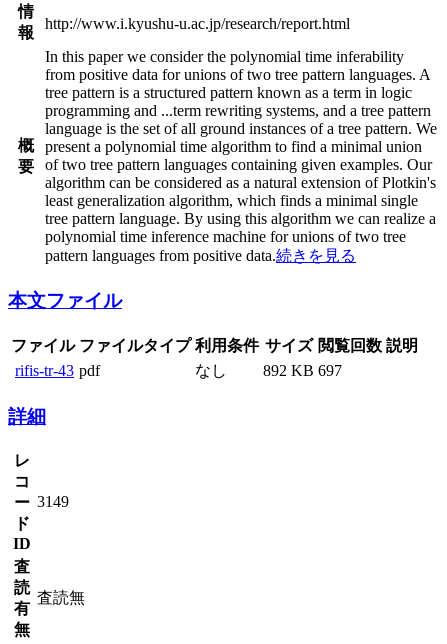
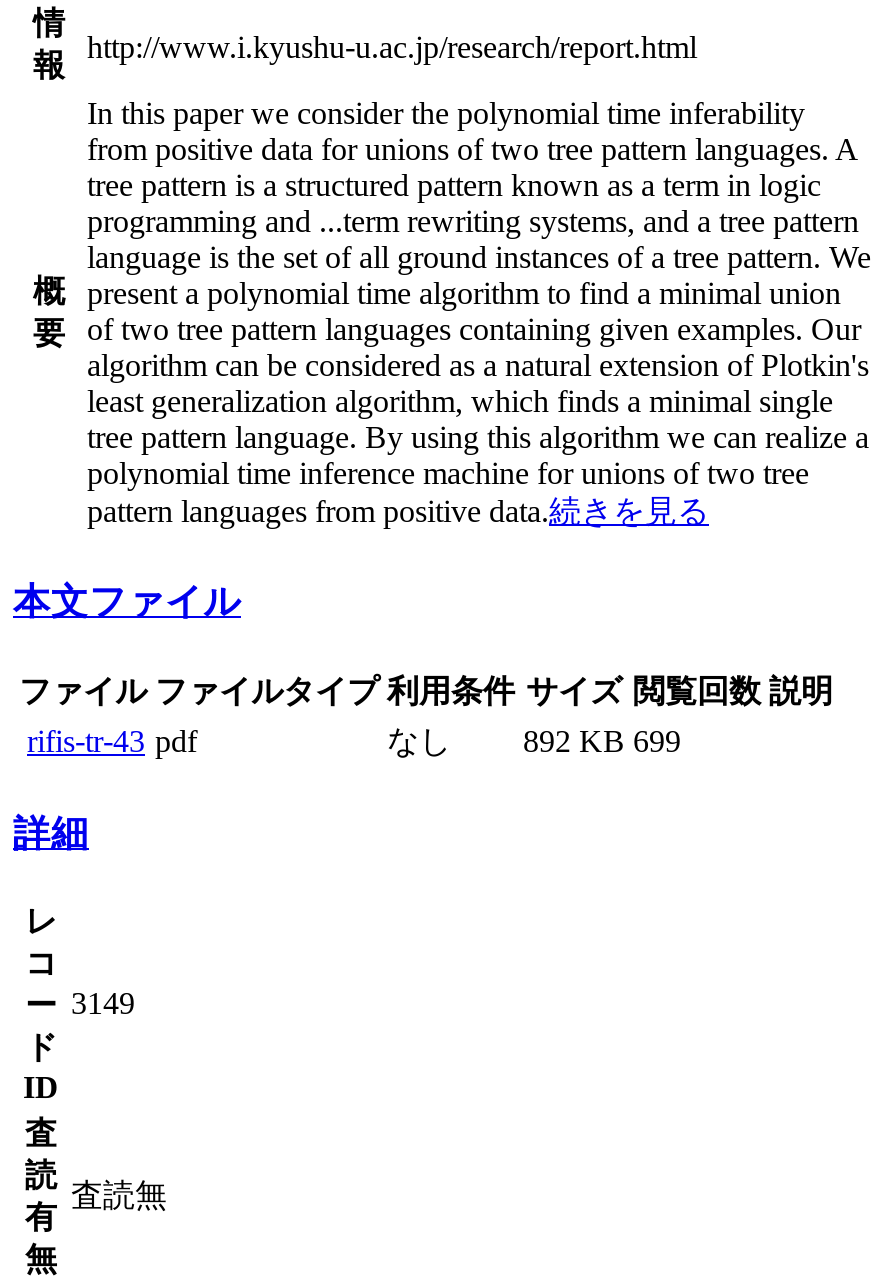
[263,362,342,379] 892 KB 697 -> [523,724,681,758] 892 KB 699

